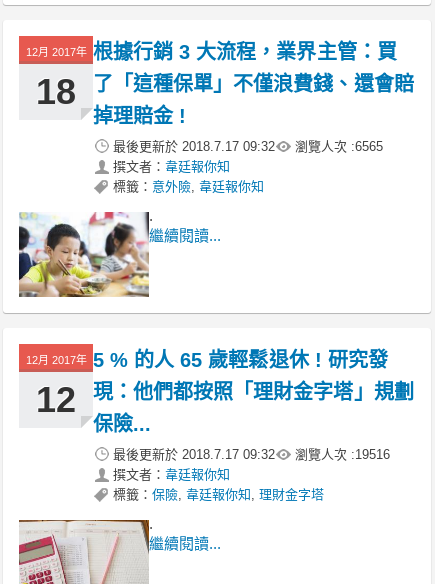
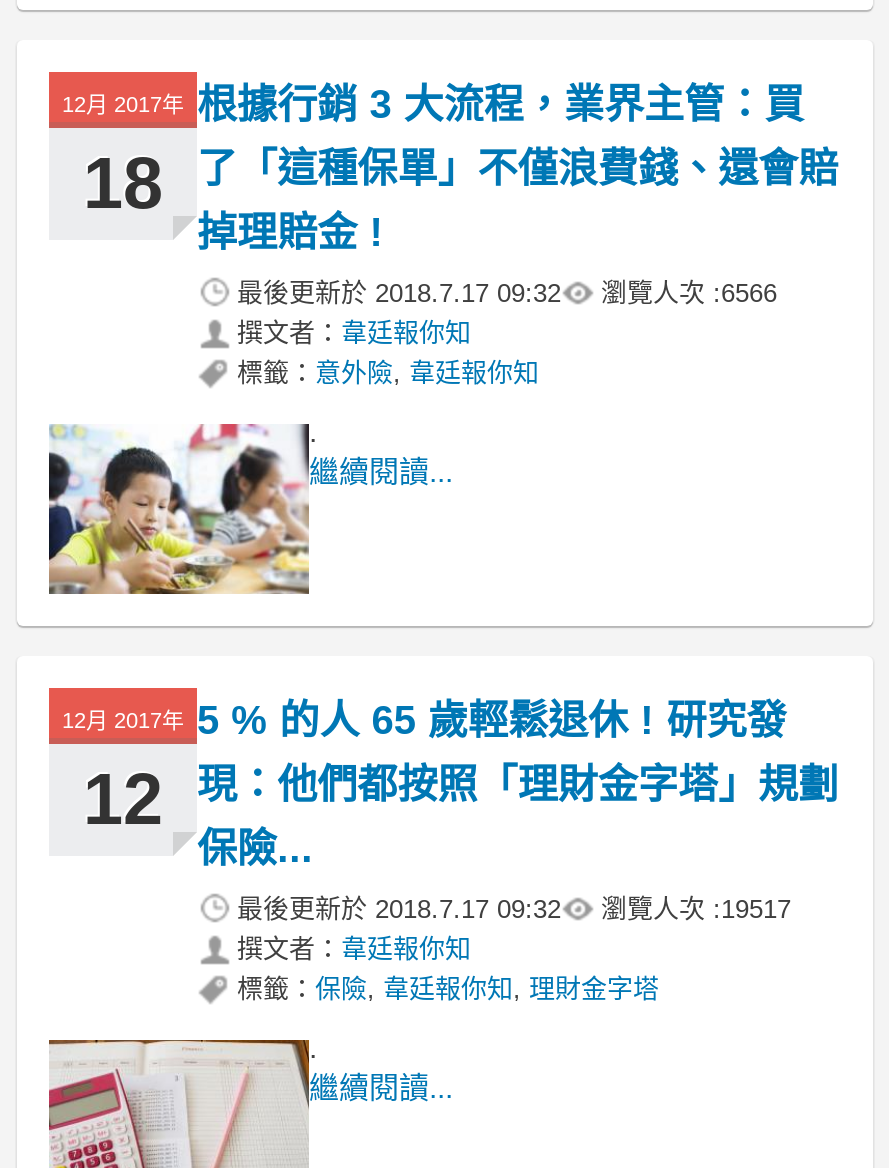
[113,139,383,154] 最後更新於2018.7.17 09:32 瀏覽人次 : 6565 -> [237,278,777,308] 最後更新於2018.7.17 09:32 瀏覽人次 : 6566
[113,447,390,462] 最後更新於2018.7.17 09:32 瀏覽人次 : 19516 -> [237,894,791,924] 最後更新於2018.7.17 09:32 瀏覽人次 : 19517

